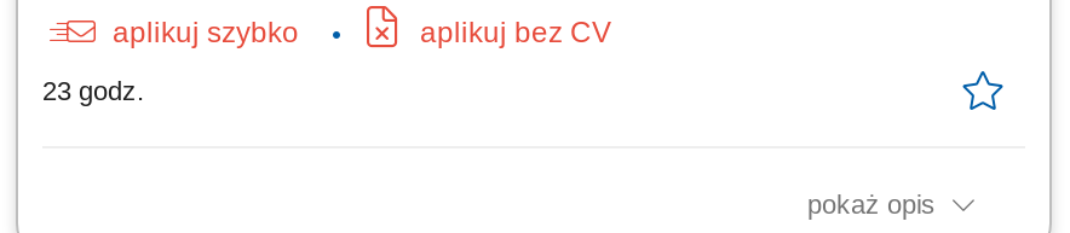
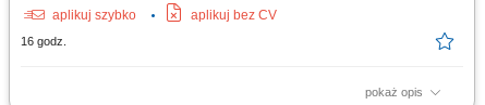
[42,76,144,105] 23 godz. -> [21,35,66,48] 16 godz.

